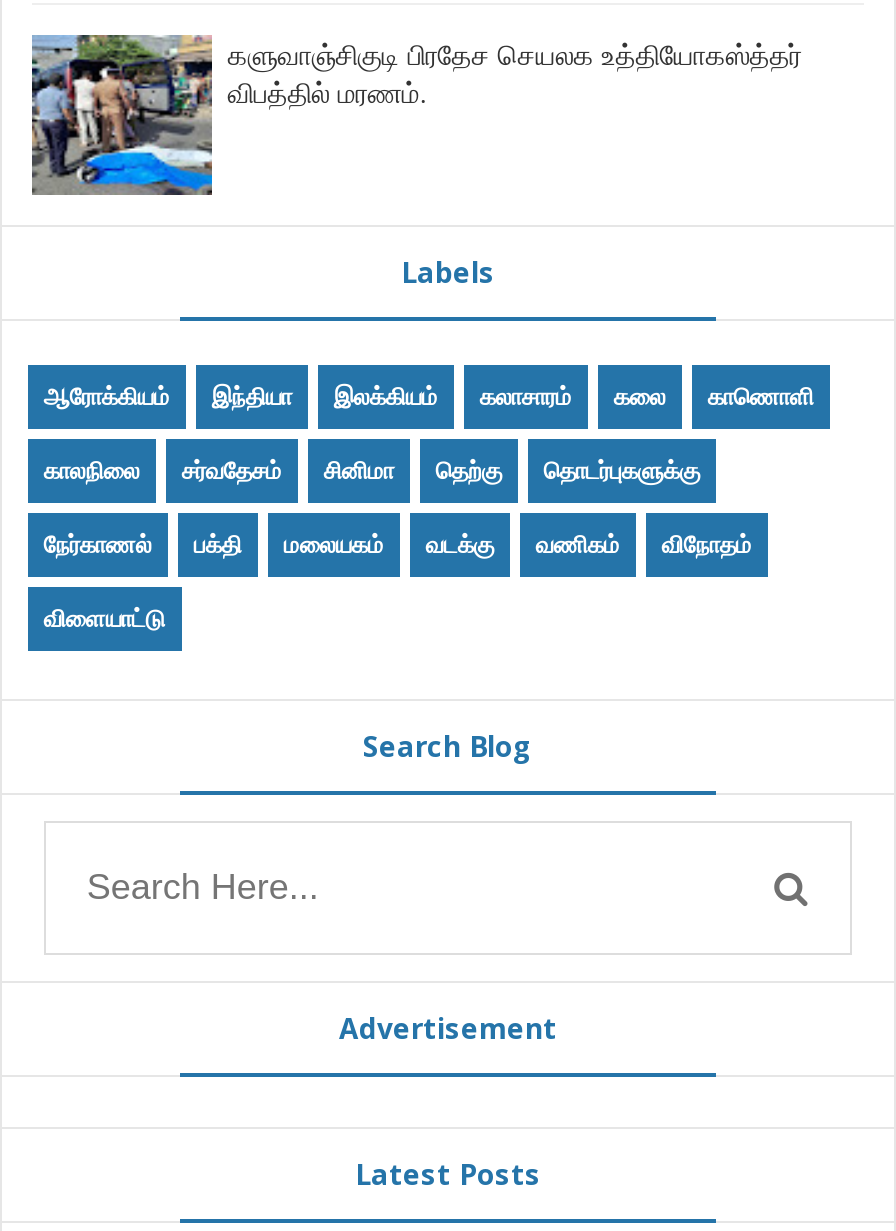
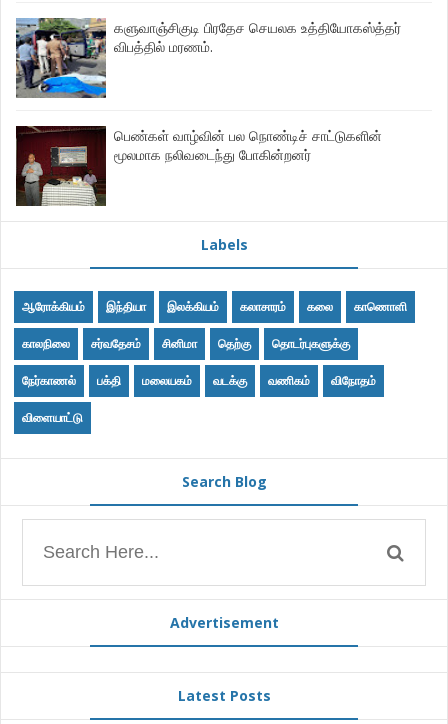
none -> [15,125,382,206] [image] | பெண்கள் வாழ்வின் பல நொண்டிச் சாட்டுகளின் | மூலமாக நலிவடைந்து போகின்றனர்

